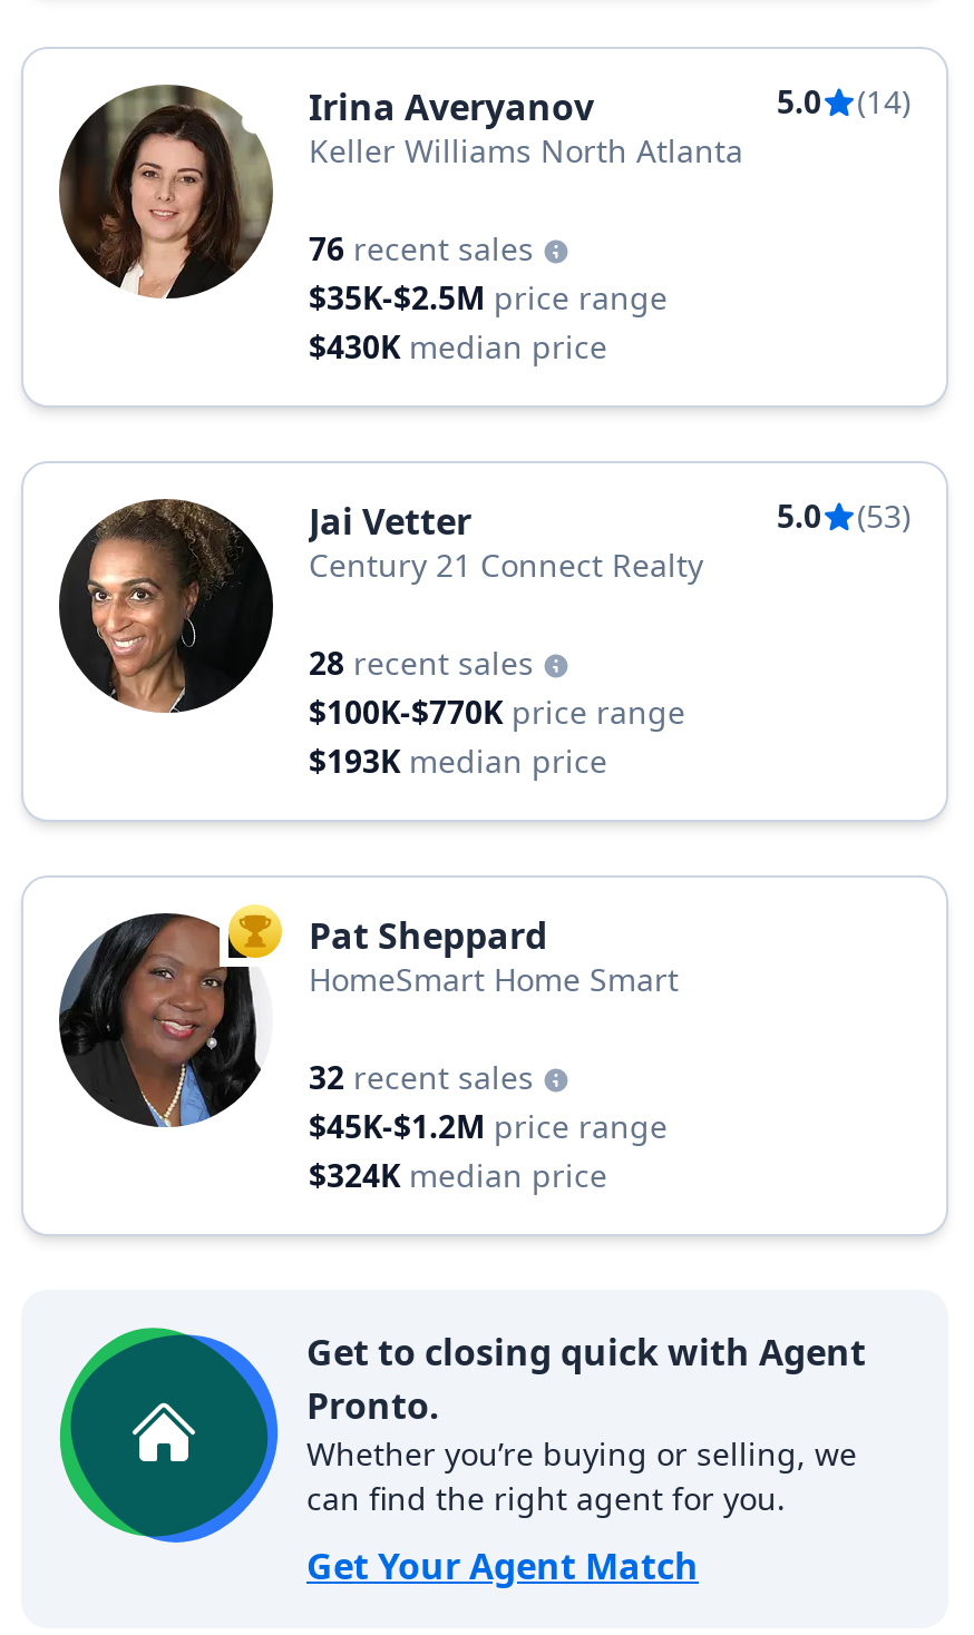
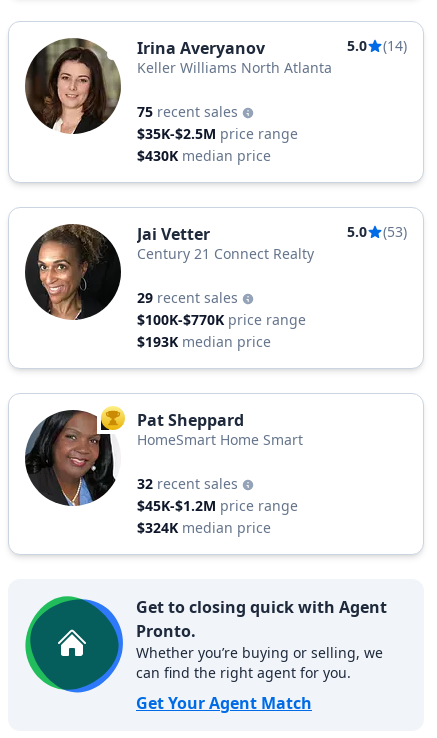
[309,227,543,270] 76 recent sales -> [137,102,242,121] 75 recent sales
[309,642,543,684] 28 recent sales -> [137,288,242,307] 29 recent sales

